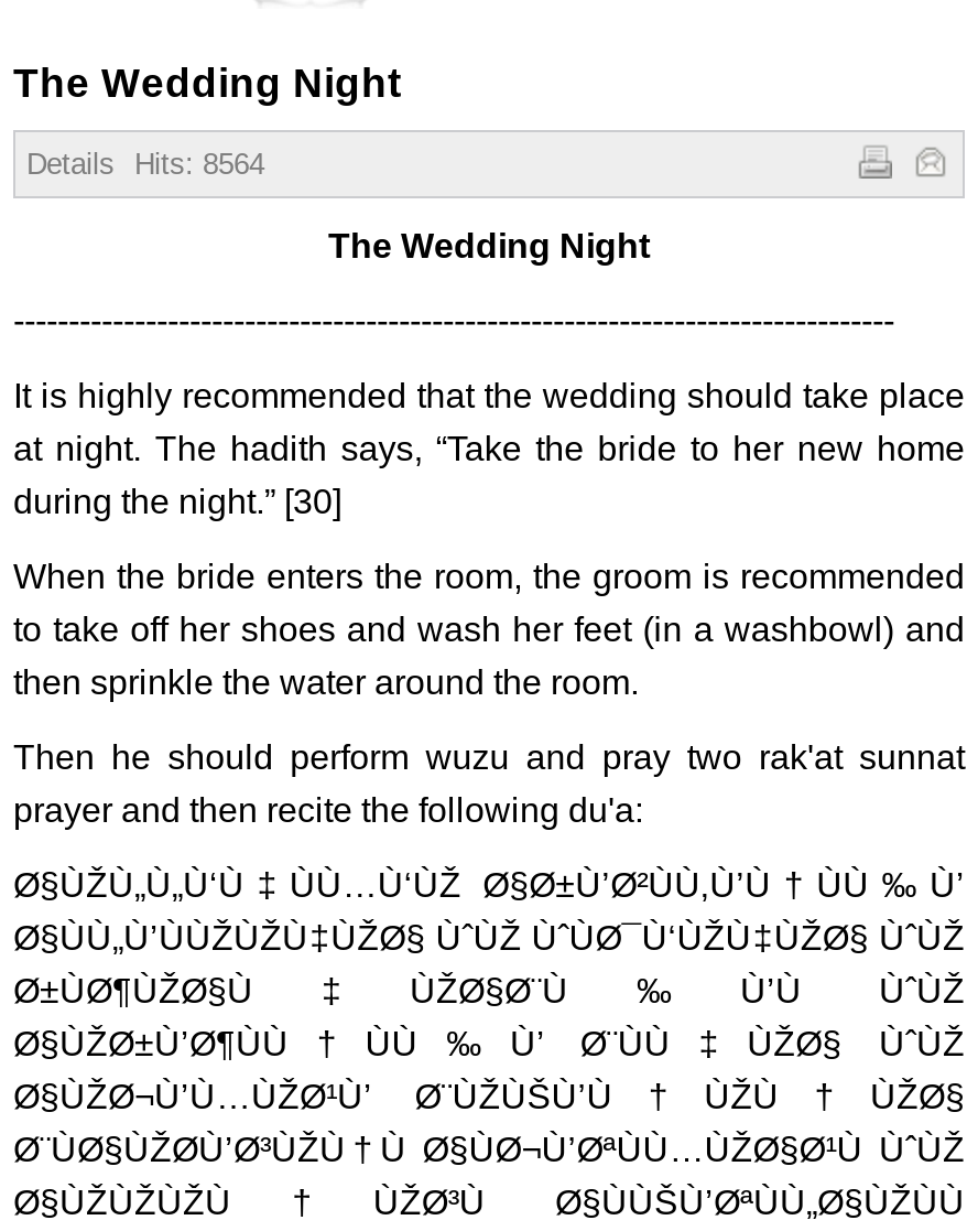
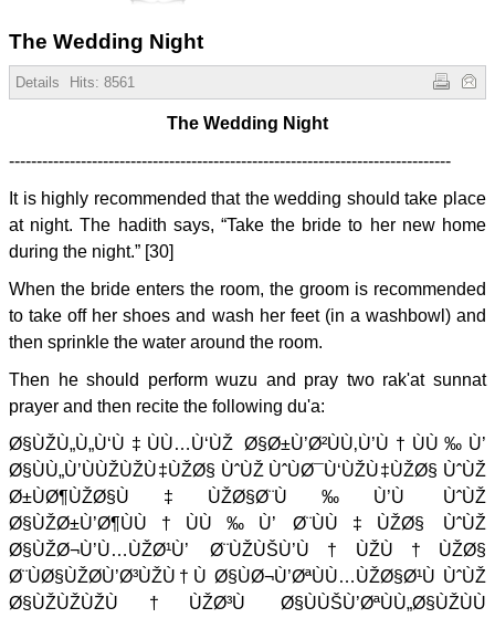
[26,148,264,181] Details Hits: 8564 -> [15,74,135,91] Details Hits: 8561

